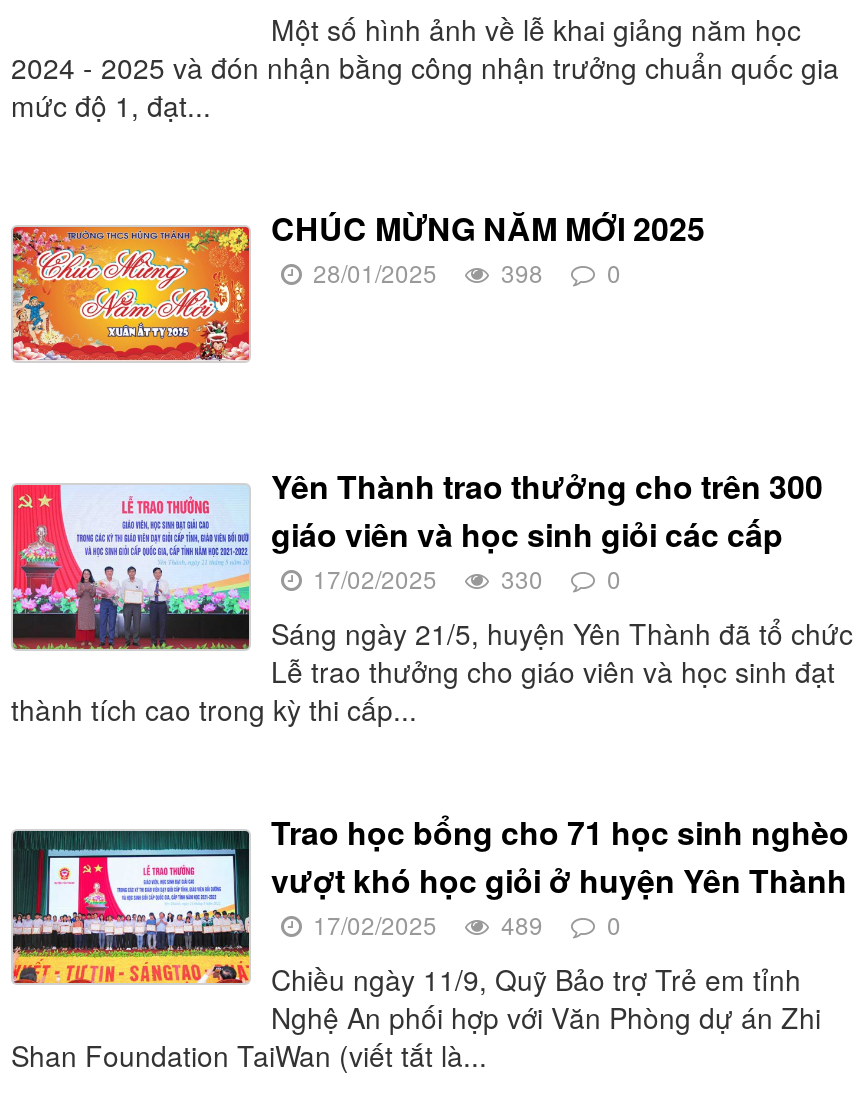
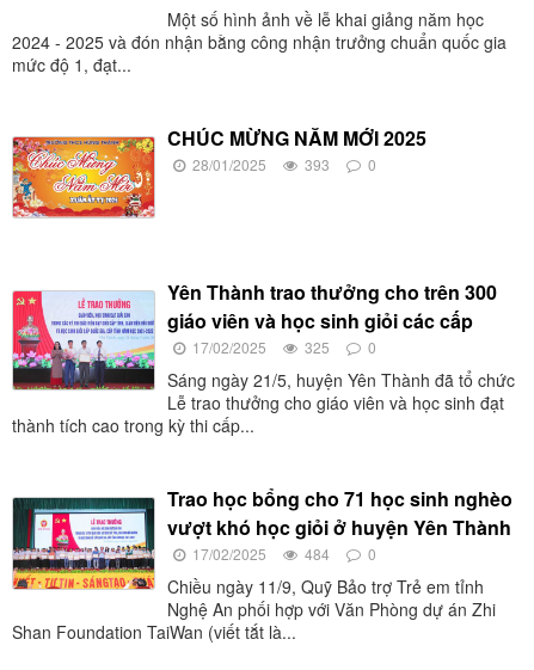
[307,256,621,290] 28/01/2025 398 0 -> [189,155,376,175] 28/01/2025 393 0
[307,561,621,595] 17/02/2025 330 0 -> [189,337,376,357] 17/02/2025 325 0
[307,907,621,941] 17/02/2025 489 0 -> [189,543,376,563] 17/02/2025 484 0

